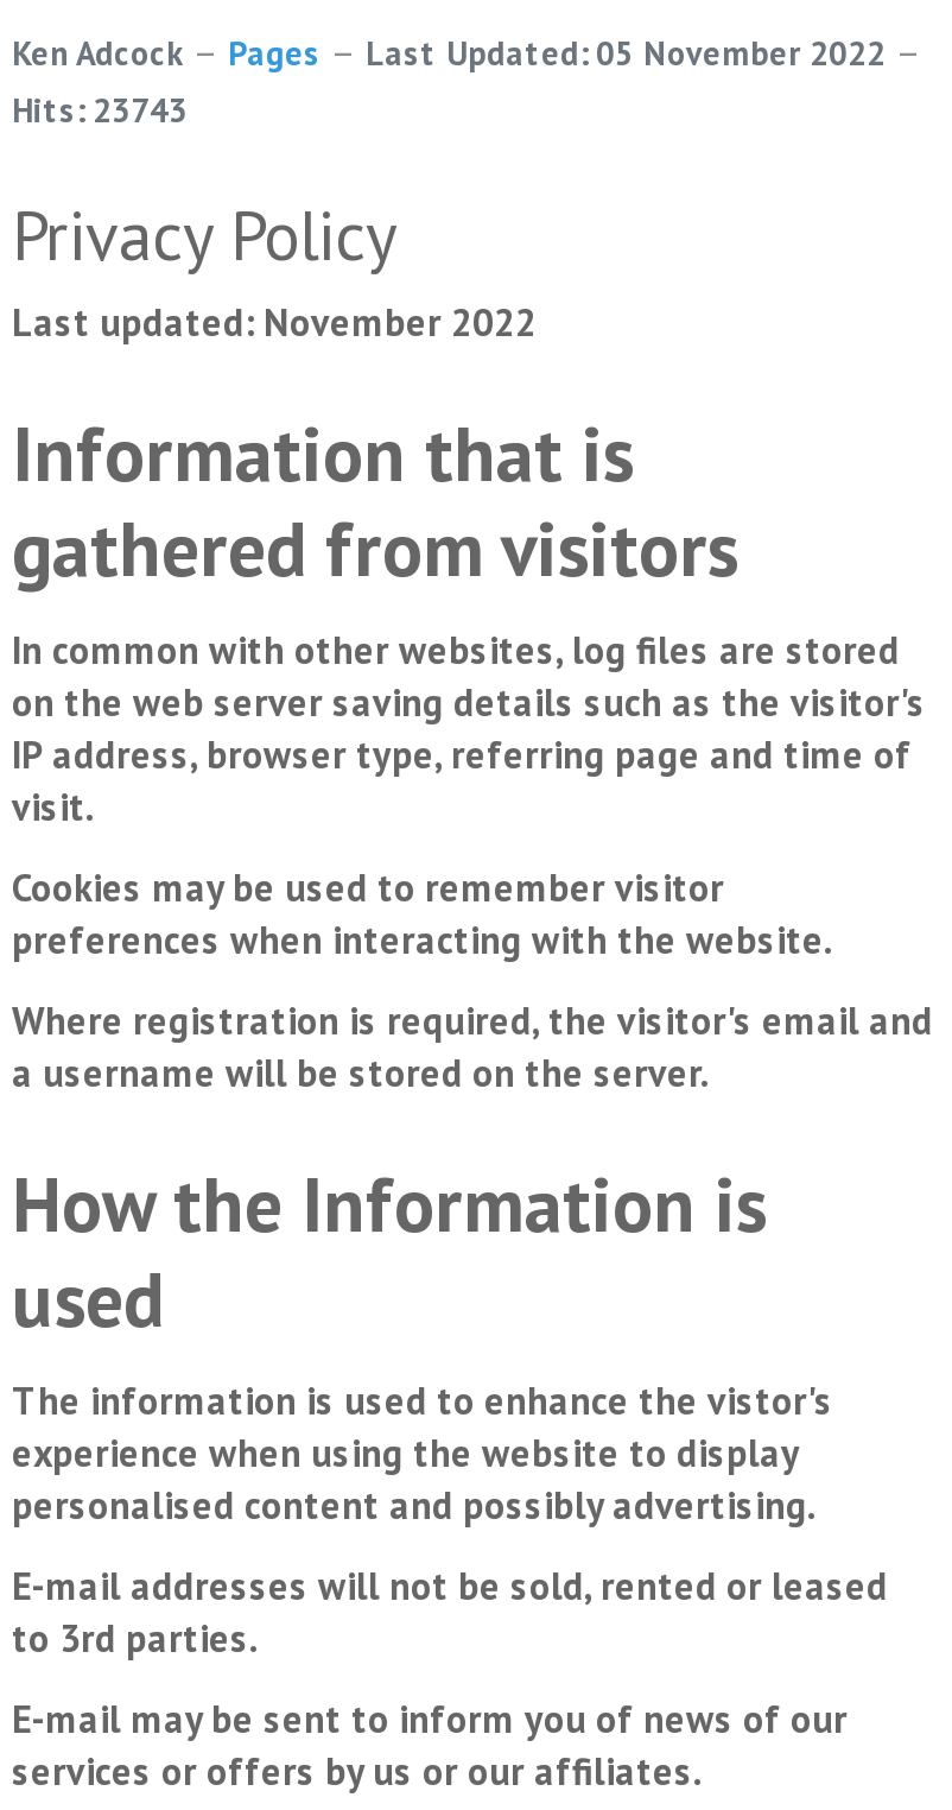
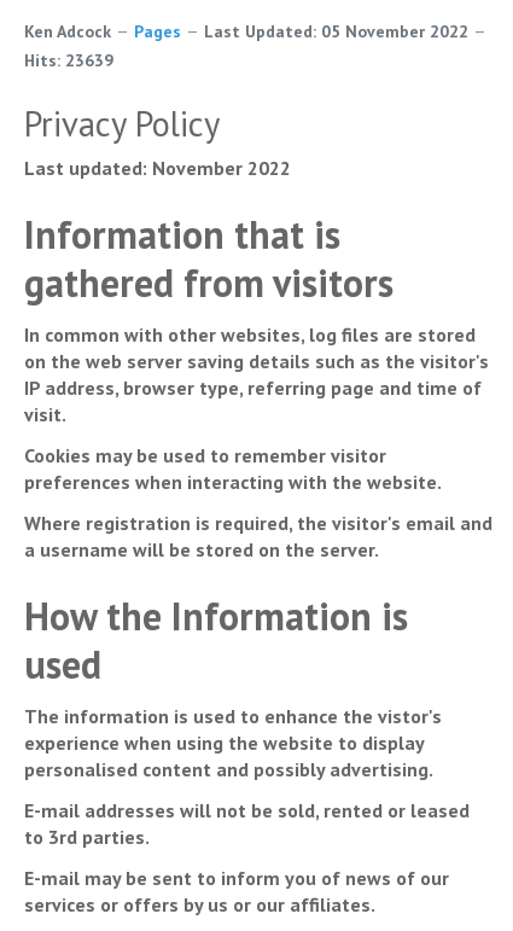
[12,89,188,132] Hits: 23743 -> [24,50,113,71] Hits: 23639

